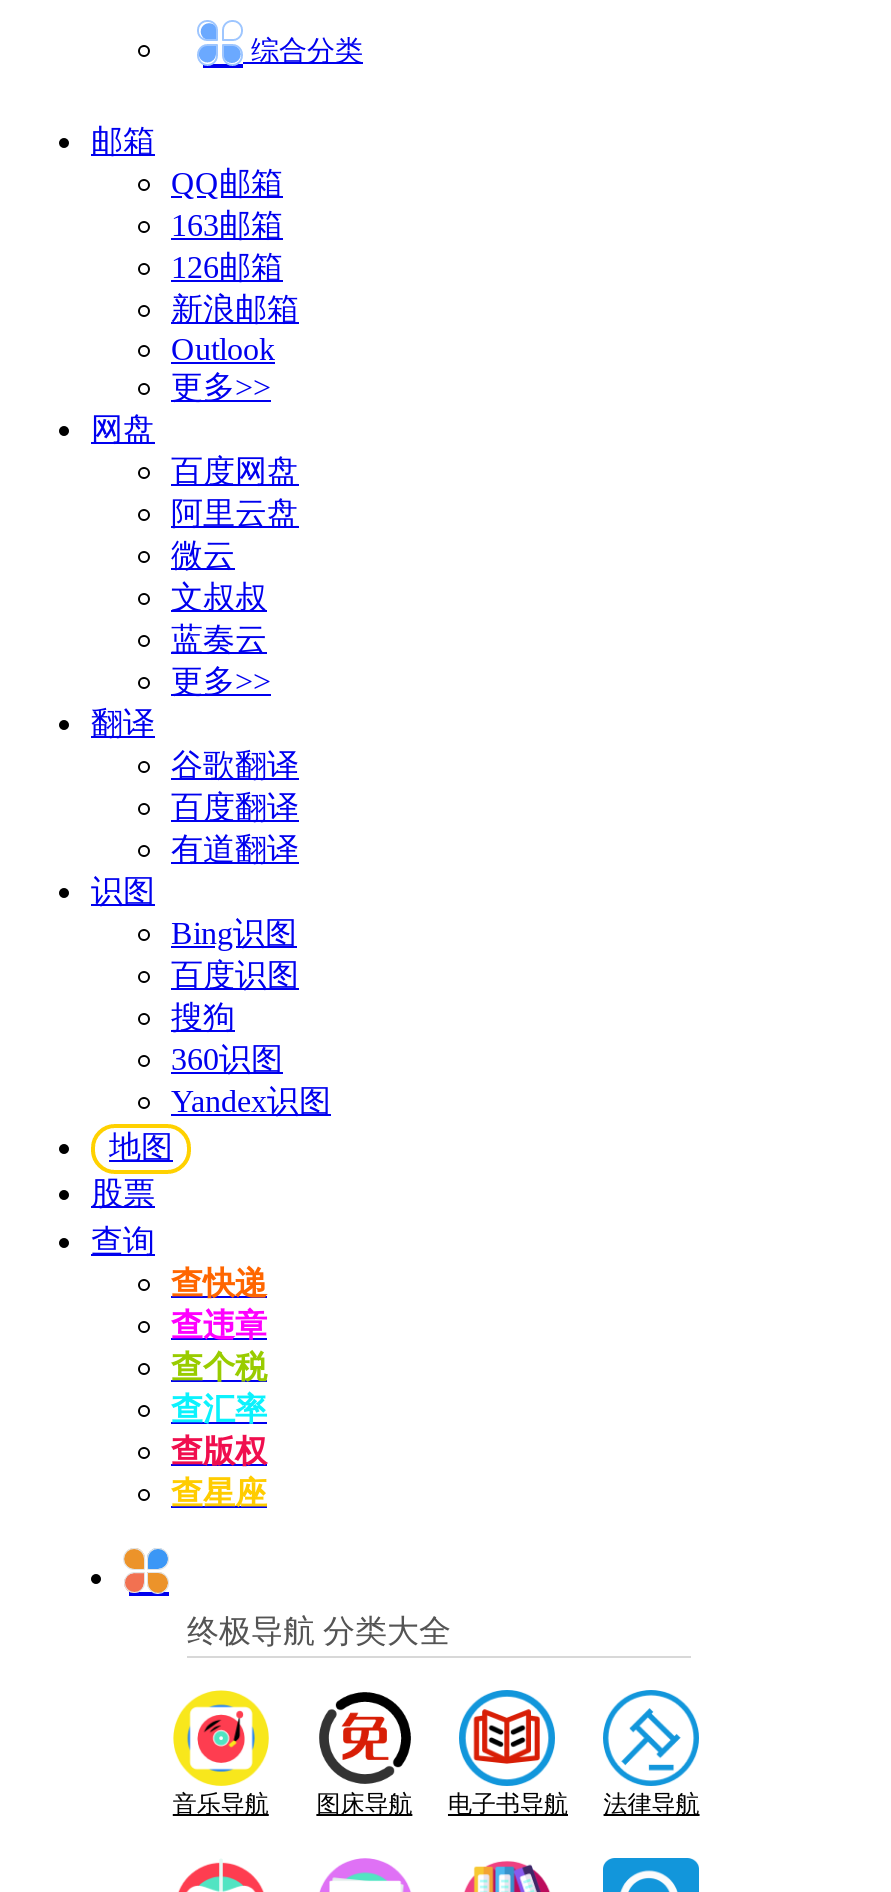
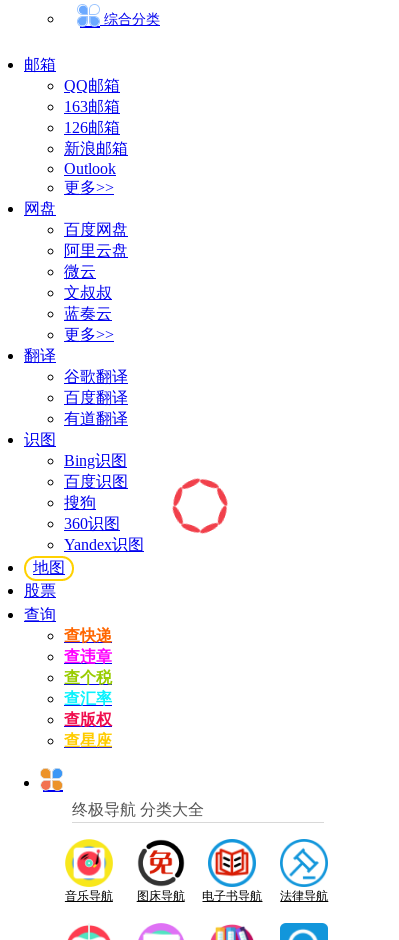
none -> [172,477,229,534] [image]

